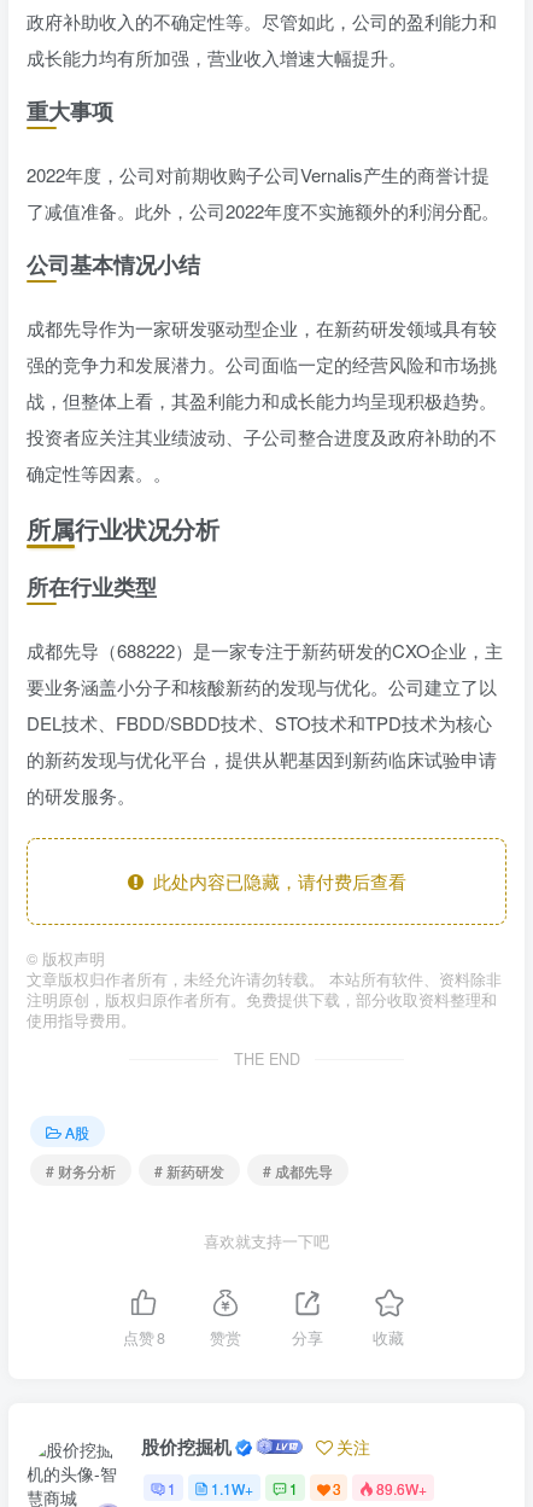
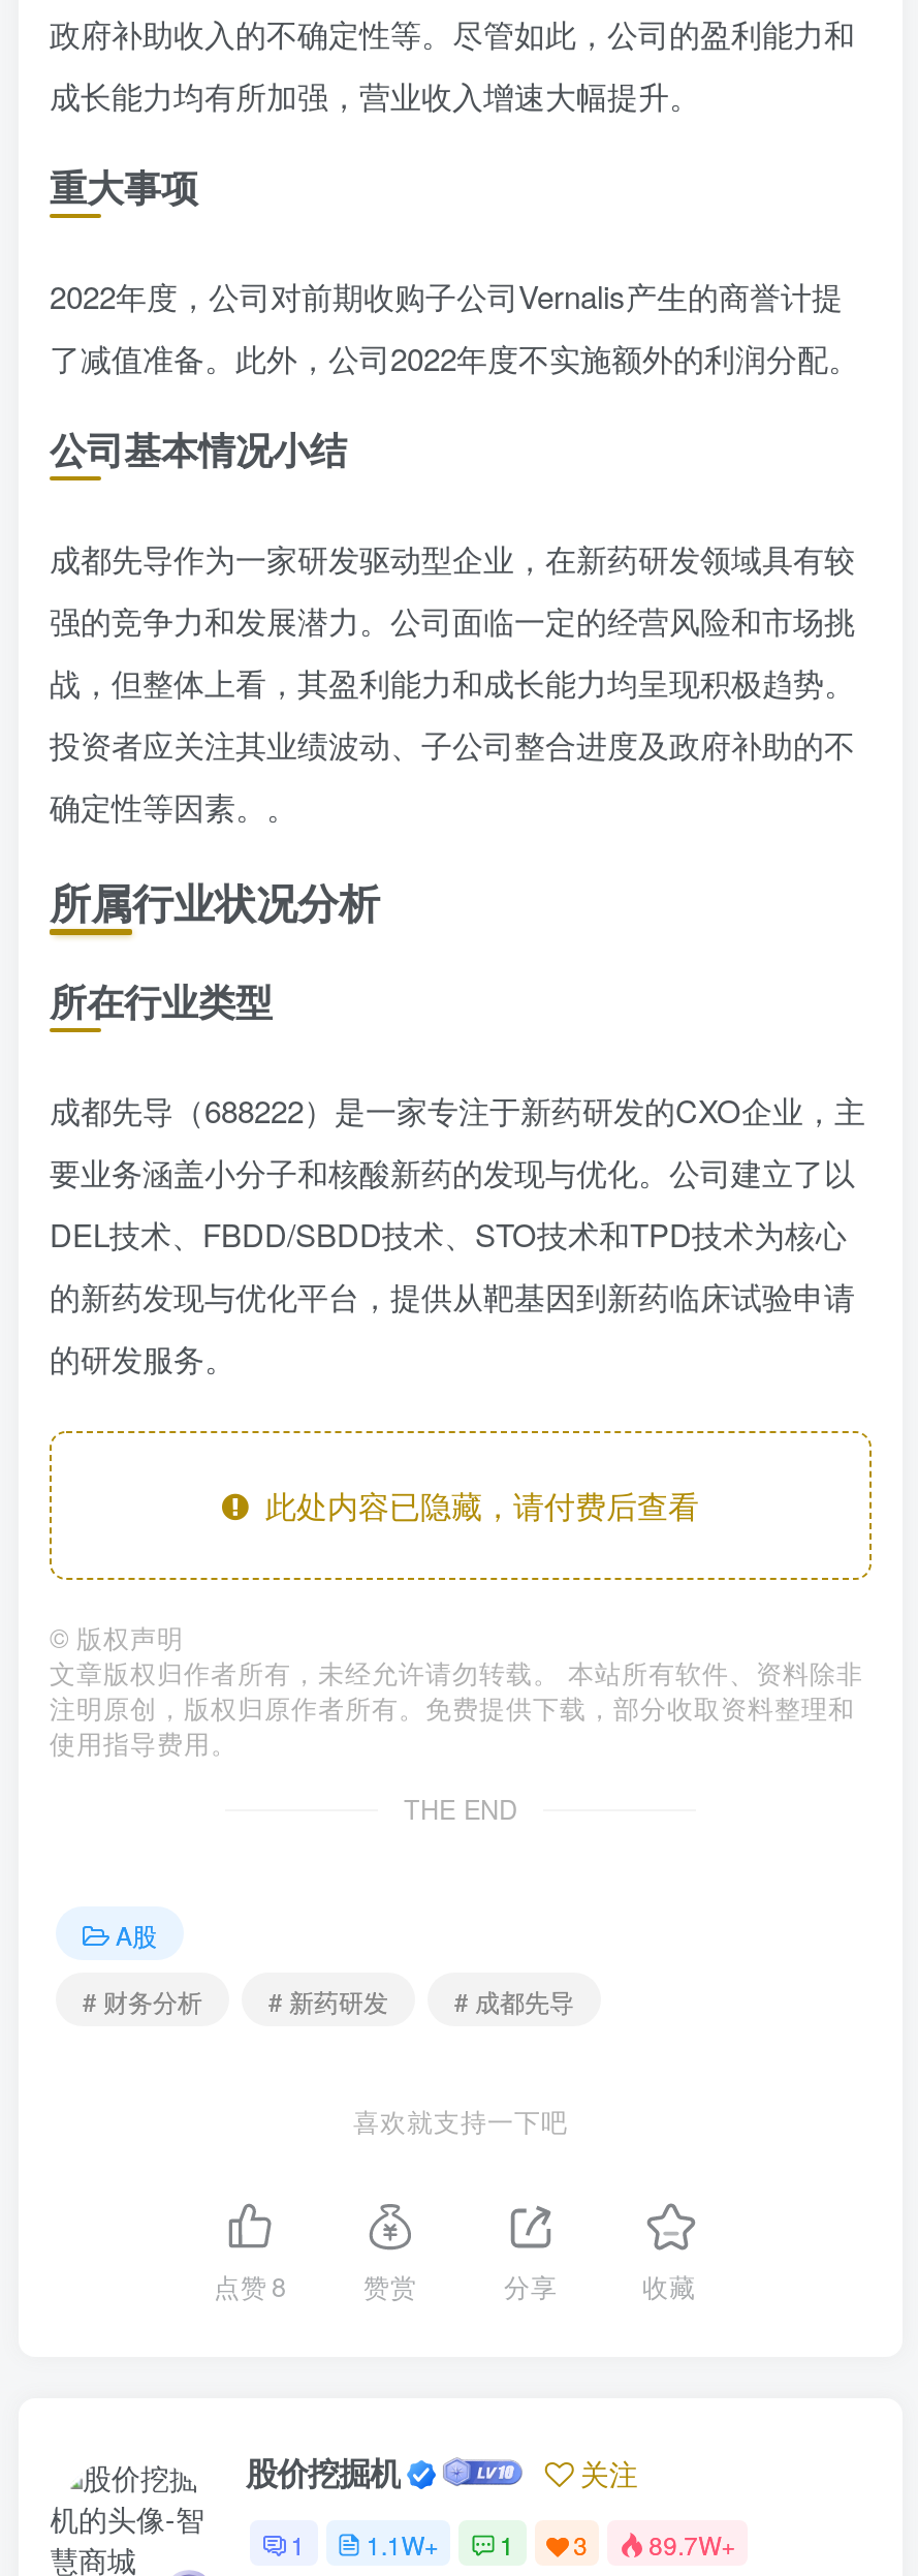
[167,1478,427,1498] 1 1.1W+ 1 3 89.6W+ -> [291,2526,736,2561] 1 1.1W+ 1 3 89.7W+

